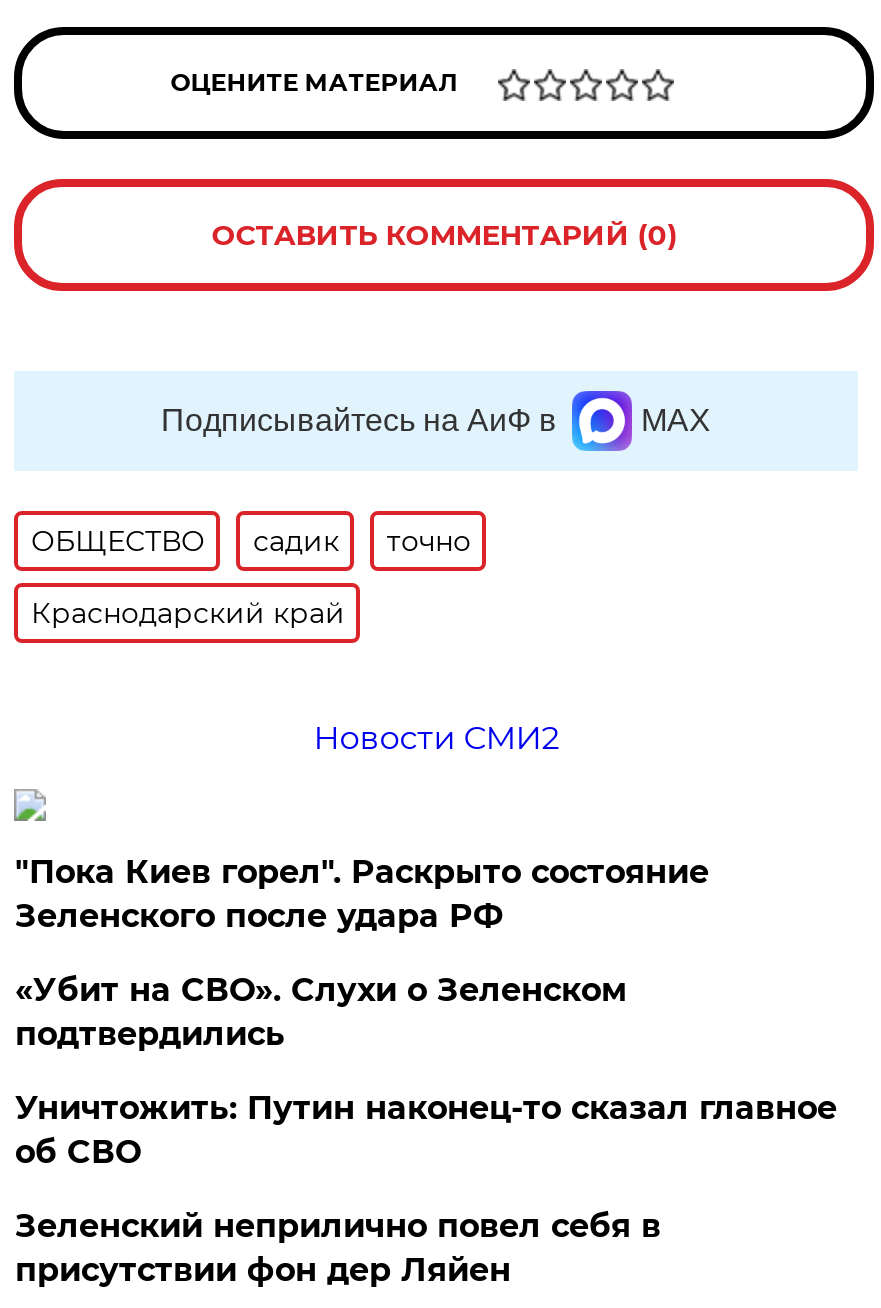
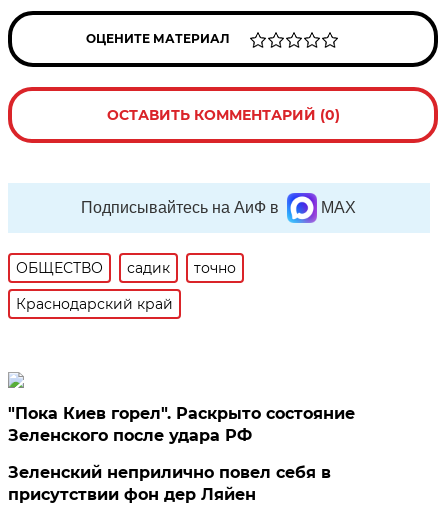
[313,719,559,757] Новости СМИ2 -> none
[15,971,837,1171] «Убит на СВО». Слухи о Зеленском | подтвердились | Уничтожить: Путин наконец-то сказал главное | об СВО -> none

